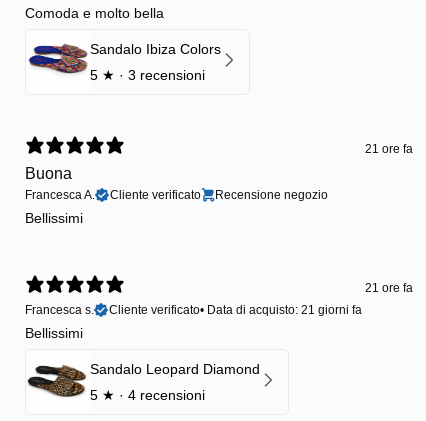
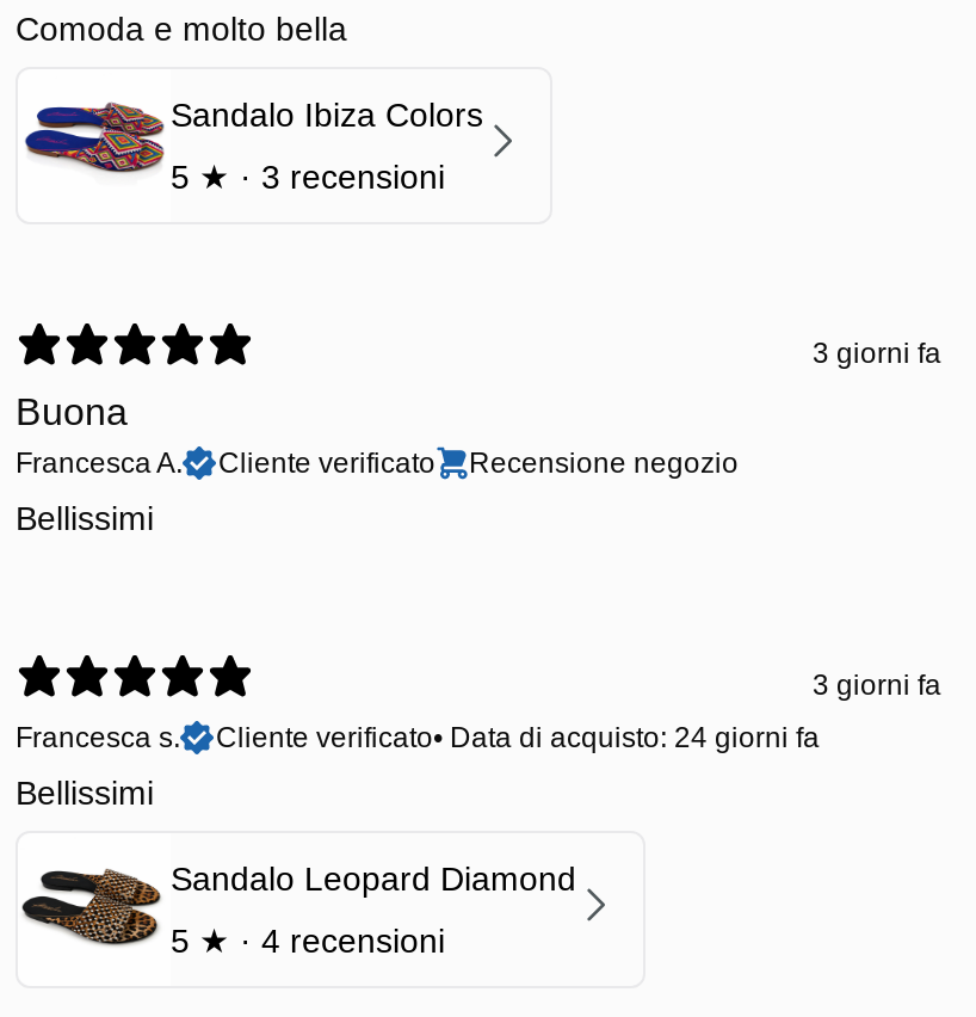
[365,142,413,156] 21 ore fa -> [813,336,941,369] 3 giorni fa
[365,281,413,295] 21 ore fa -> [813,667,941,701] 3 giorni fa
[109,303,362,317] Cliente verificato• Data di acquisto: 21 giorni fa -> [216,721,820,755] Cliente verificato• Data di acquisto: 24 giorni fa

